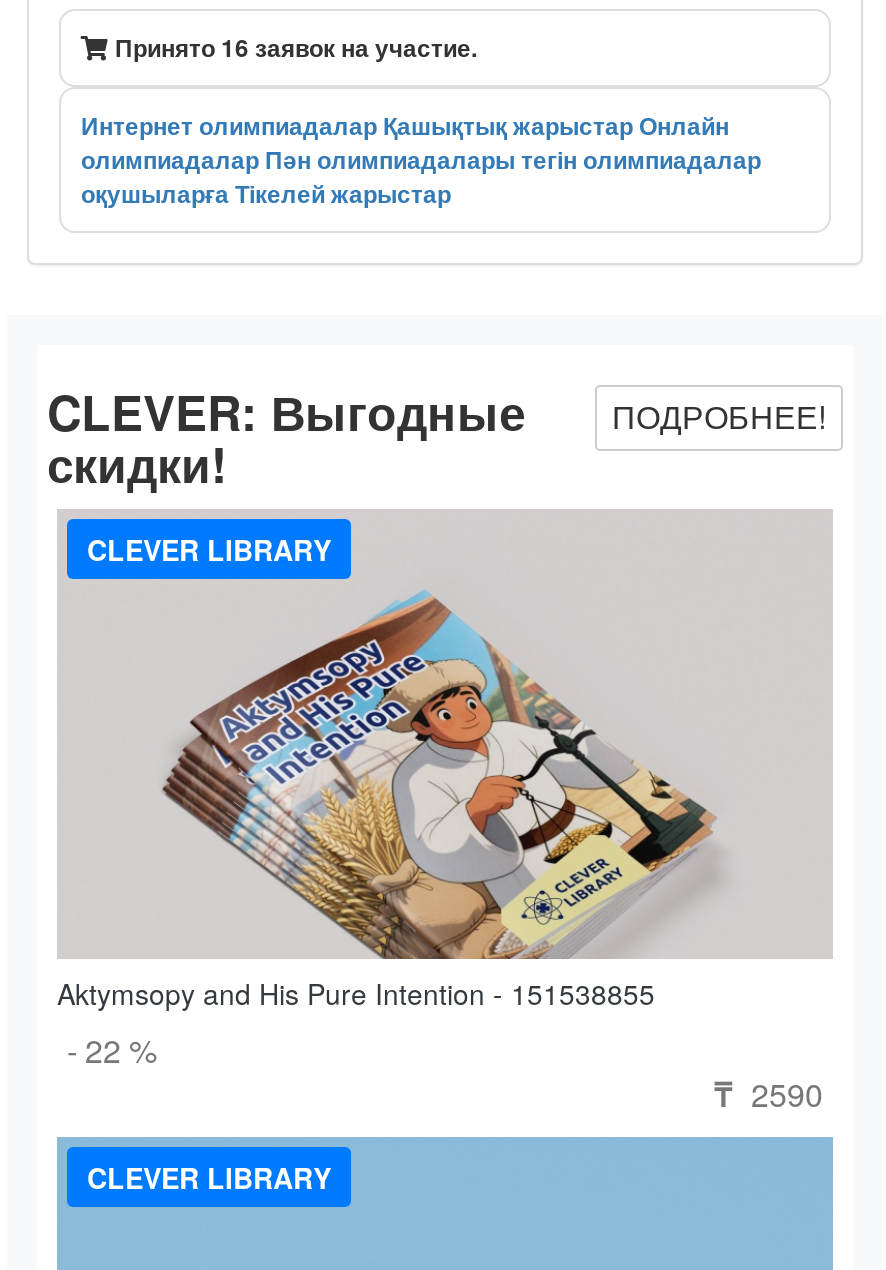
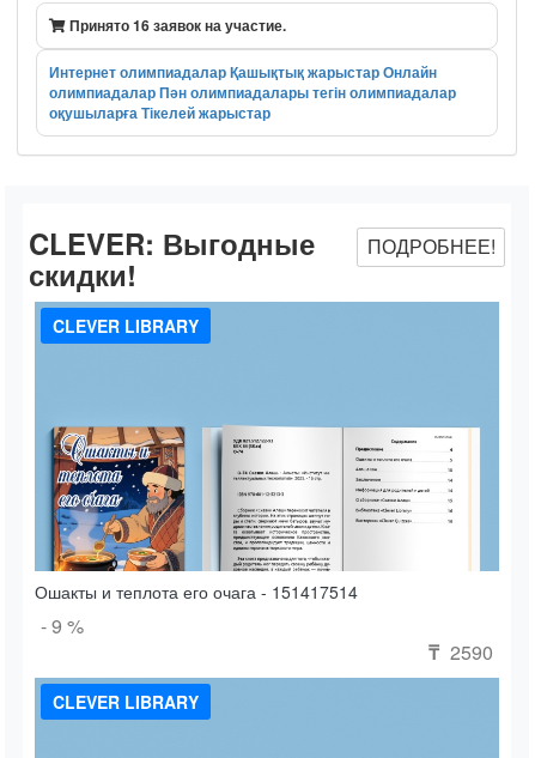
[57,511,831,1074] [image] | Aktymsopy and His Pure Intention - 151538855 | - 22 % -> [35,302,499,640] [image] | Ошакты и теплота его очага - 151417514 | - 9 %

